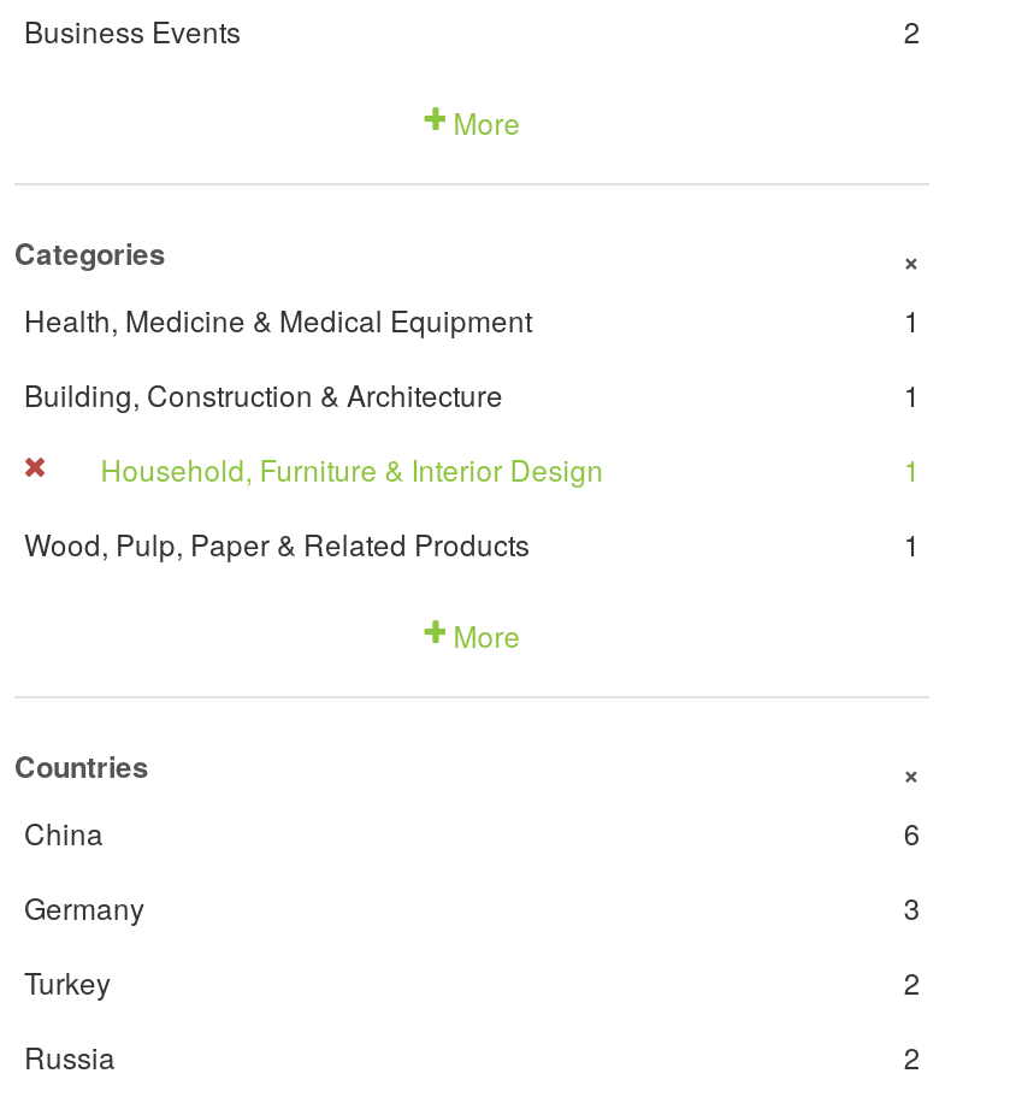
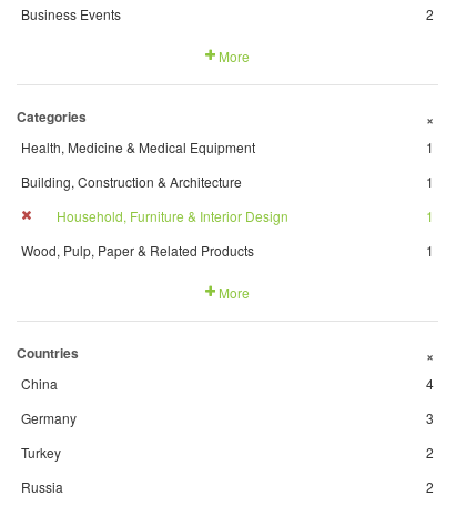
[904,812,921,853] 6 -> [426,374,434,393] 4

